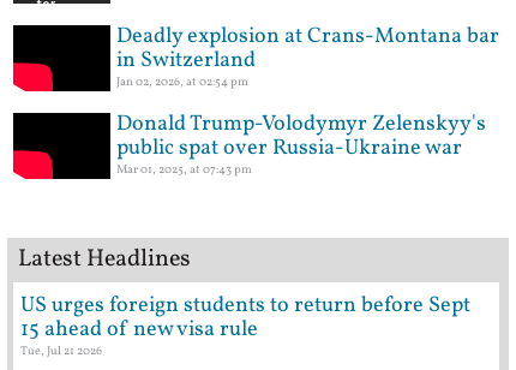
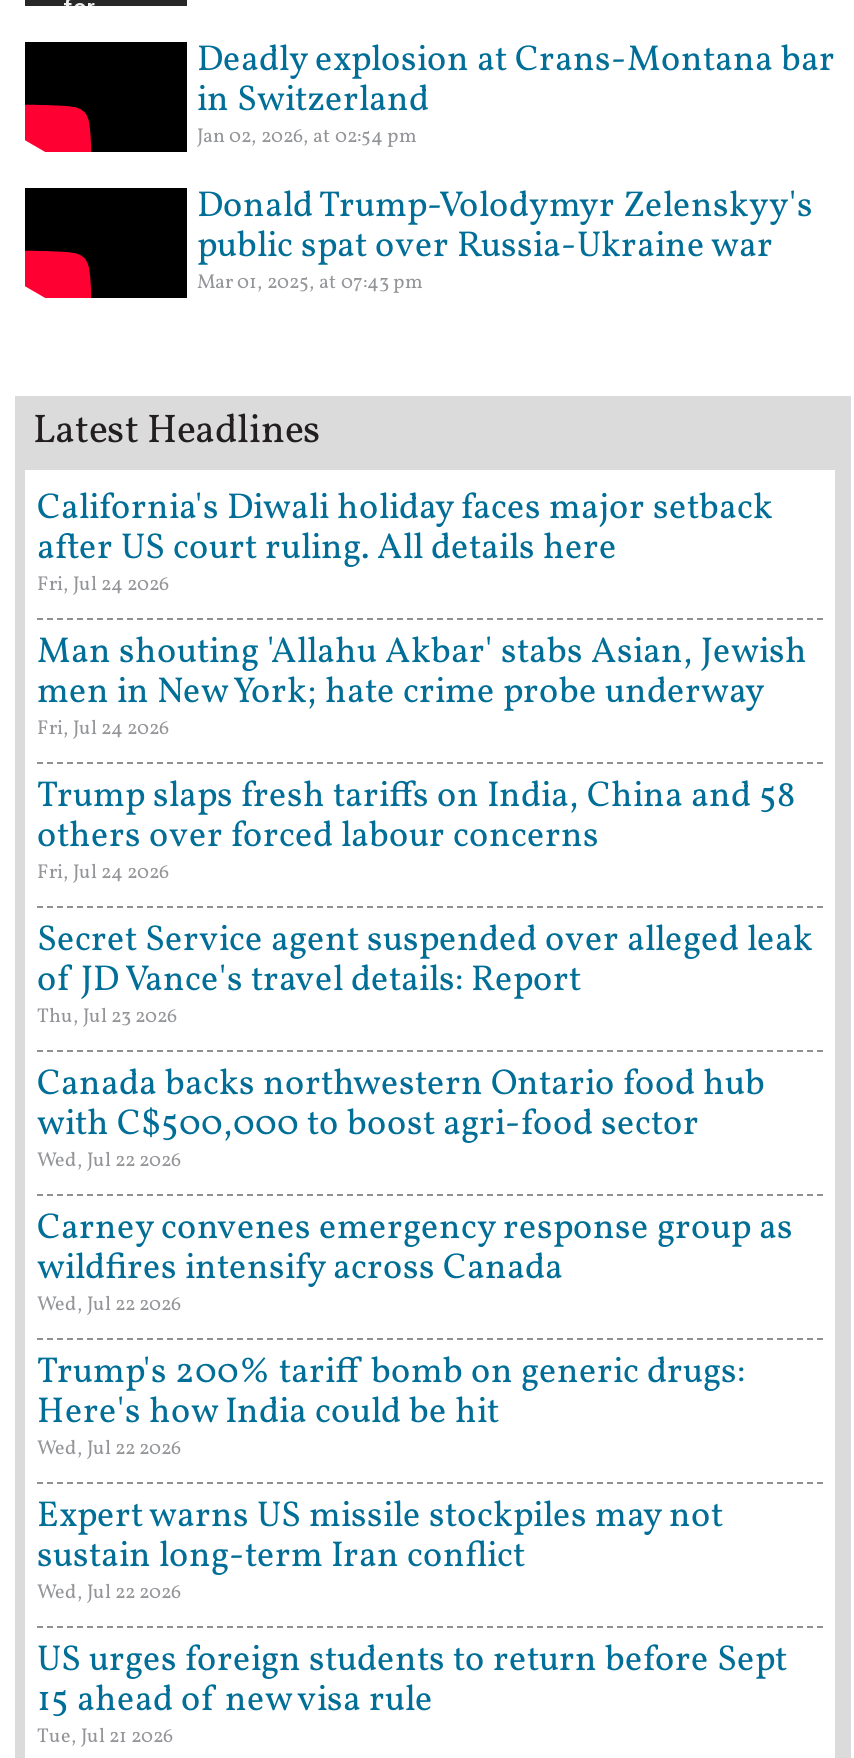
none -> [37,484,813,1606] California's Diwali holiday faces major setback | after US court ruling. All details here | Fri, Jul 24 2026 | Man shouting 'Allahu Akbar' stabs Asian, Jewish | men in New York; hate crime probe underway | Fri, Jul 24 2026 | Trump slaps fresh tariffs on India, China and 58 | others over forced labour concerns | Fri, Jul 24 2026 | Secret Service agent suspended over alleged leak | of JD Vance's travel details: Report | Thu, Jul 23 2026 | Canada backs northwestern Ontario food hub | with C$500,000 to boost agri-food sector | Wed, Jul 22 2026 | Carney convenes emergency response group as | wildfires intensify across Canada | Wed, Jul 22 2026 | Trump's 200% tariff bomb on generic drugs: | Here's how India could be hit | Wed, Jul 22 2026 | Expert warns US missile stockpiles may not | sustain long-term Iran conflict | Wed, Jul 22 2026

